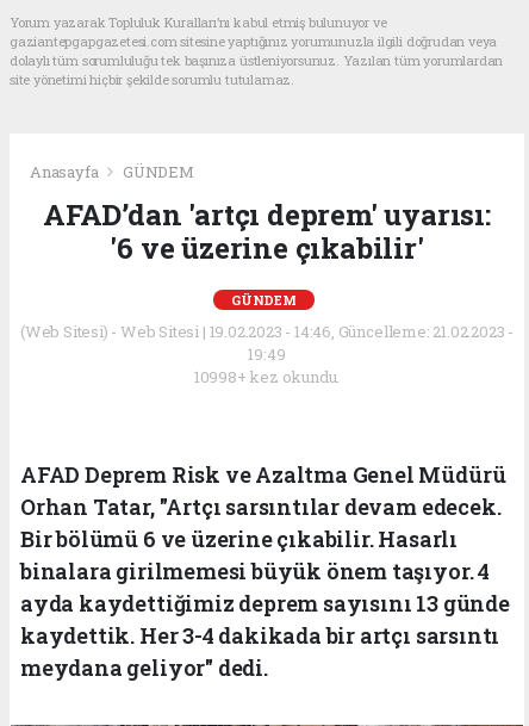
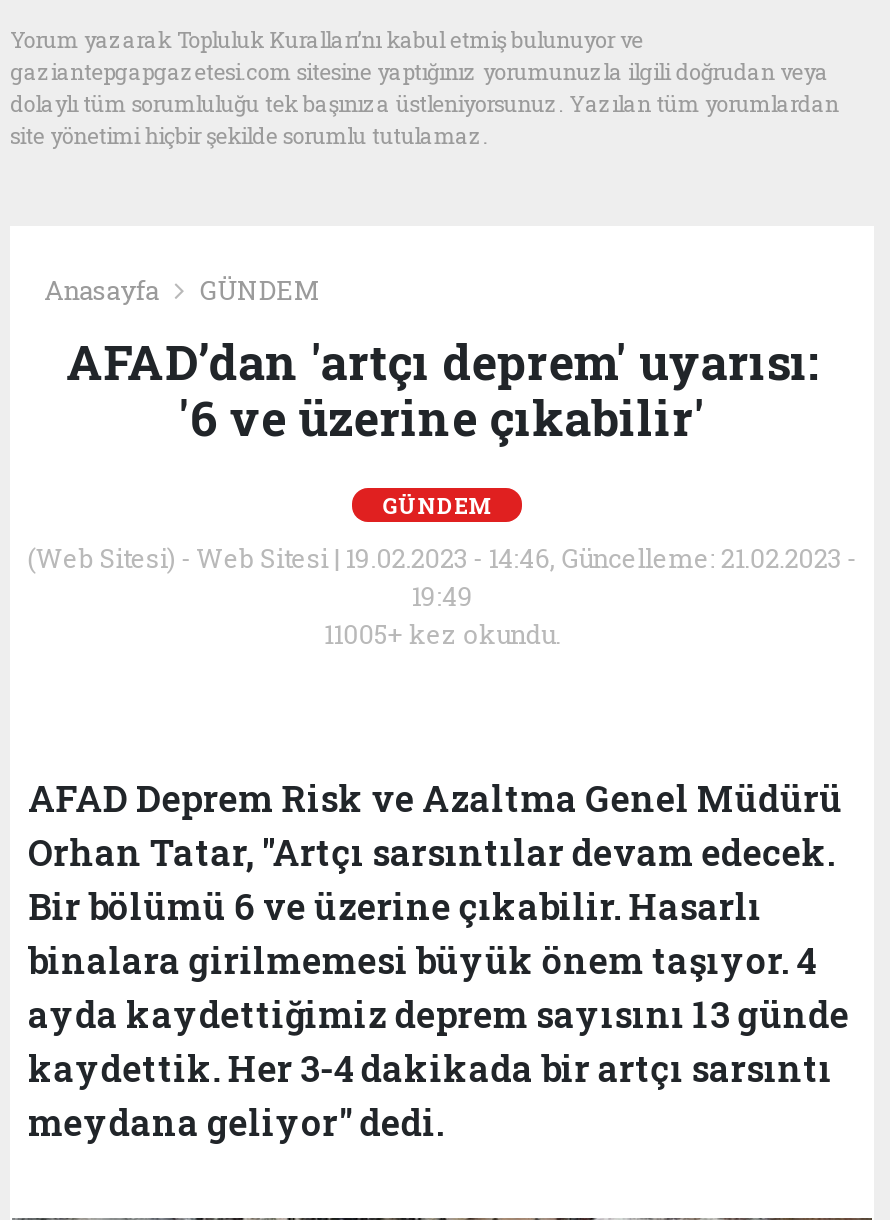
[194,366,340,387] 10998+ kez okundu. -> [323,616,561,652] 11005+ kez okundu.

